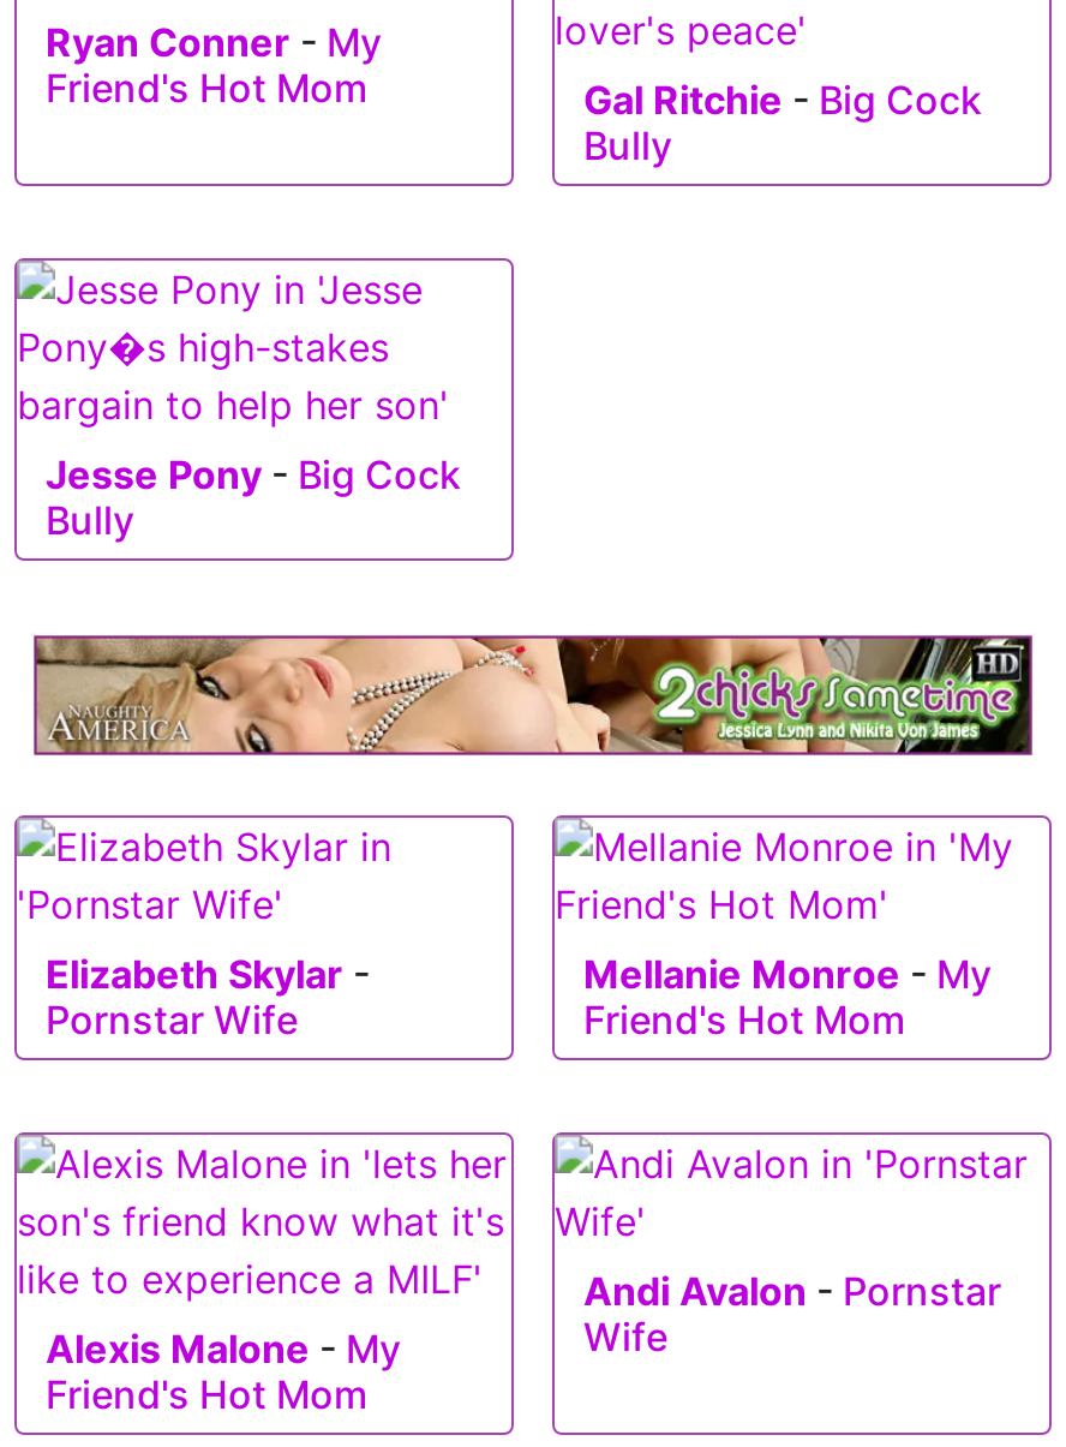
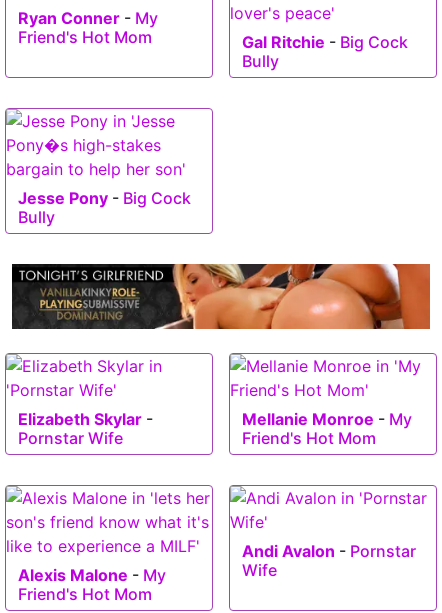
[31,634,1032,757] [image] -> [11,263,430,330] [image]

